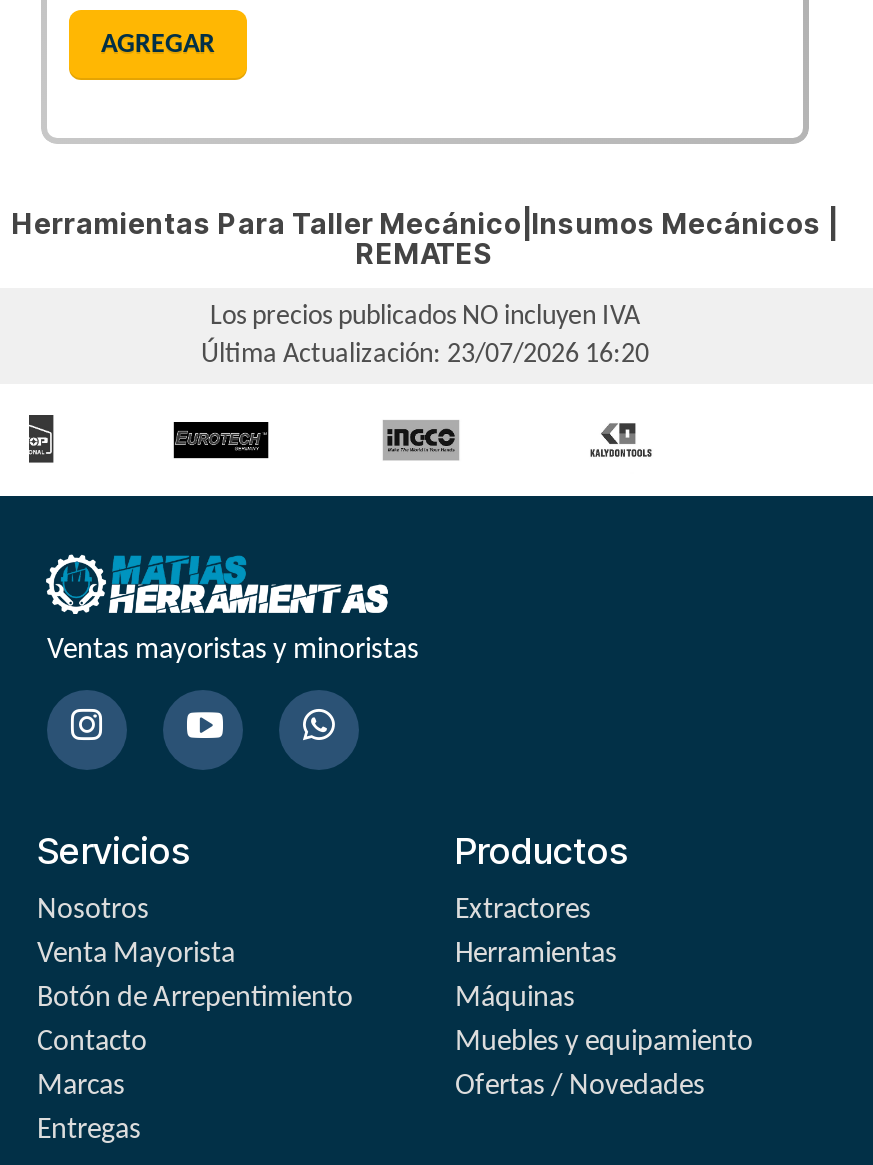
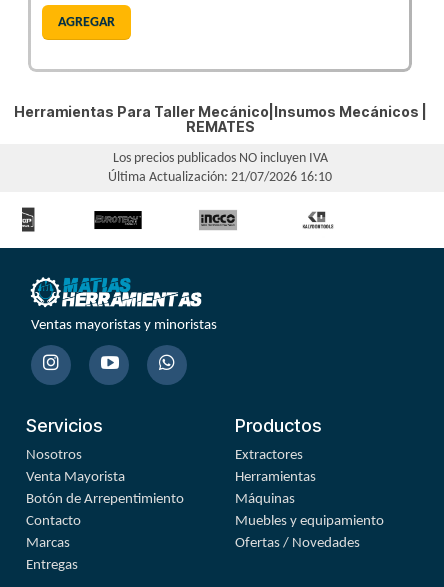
[201,341,649,371] Última Actualización: 23/07/2026 16:20 -> [108,170,332,185] Última Actualización: 21/07/2026 16:10

